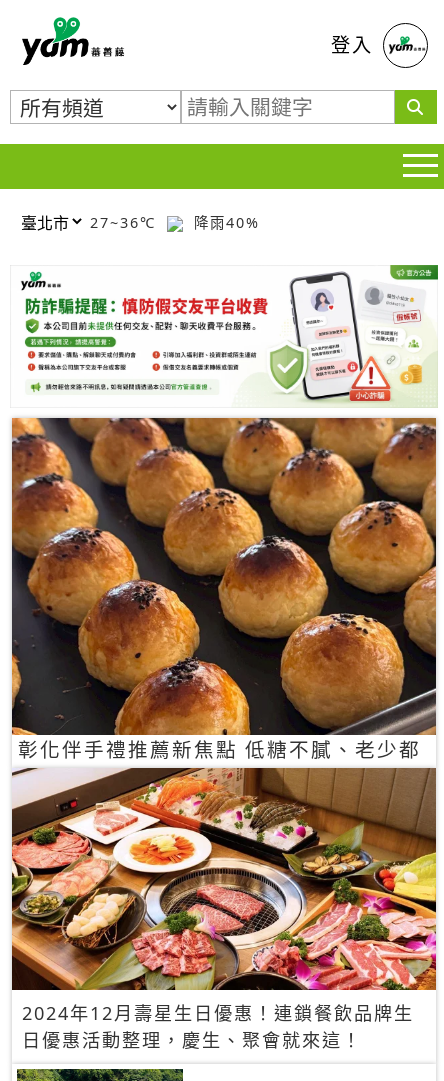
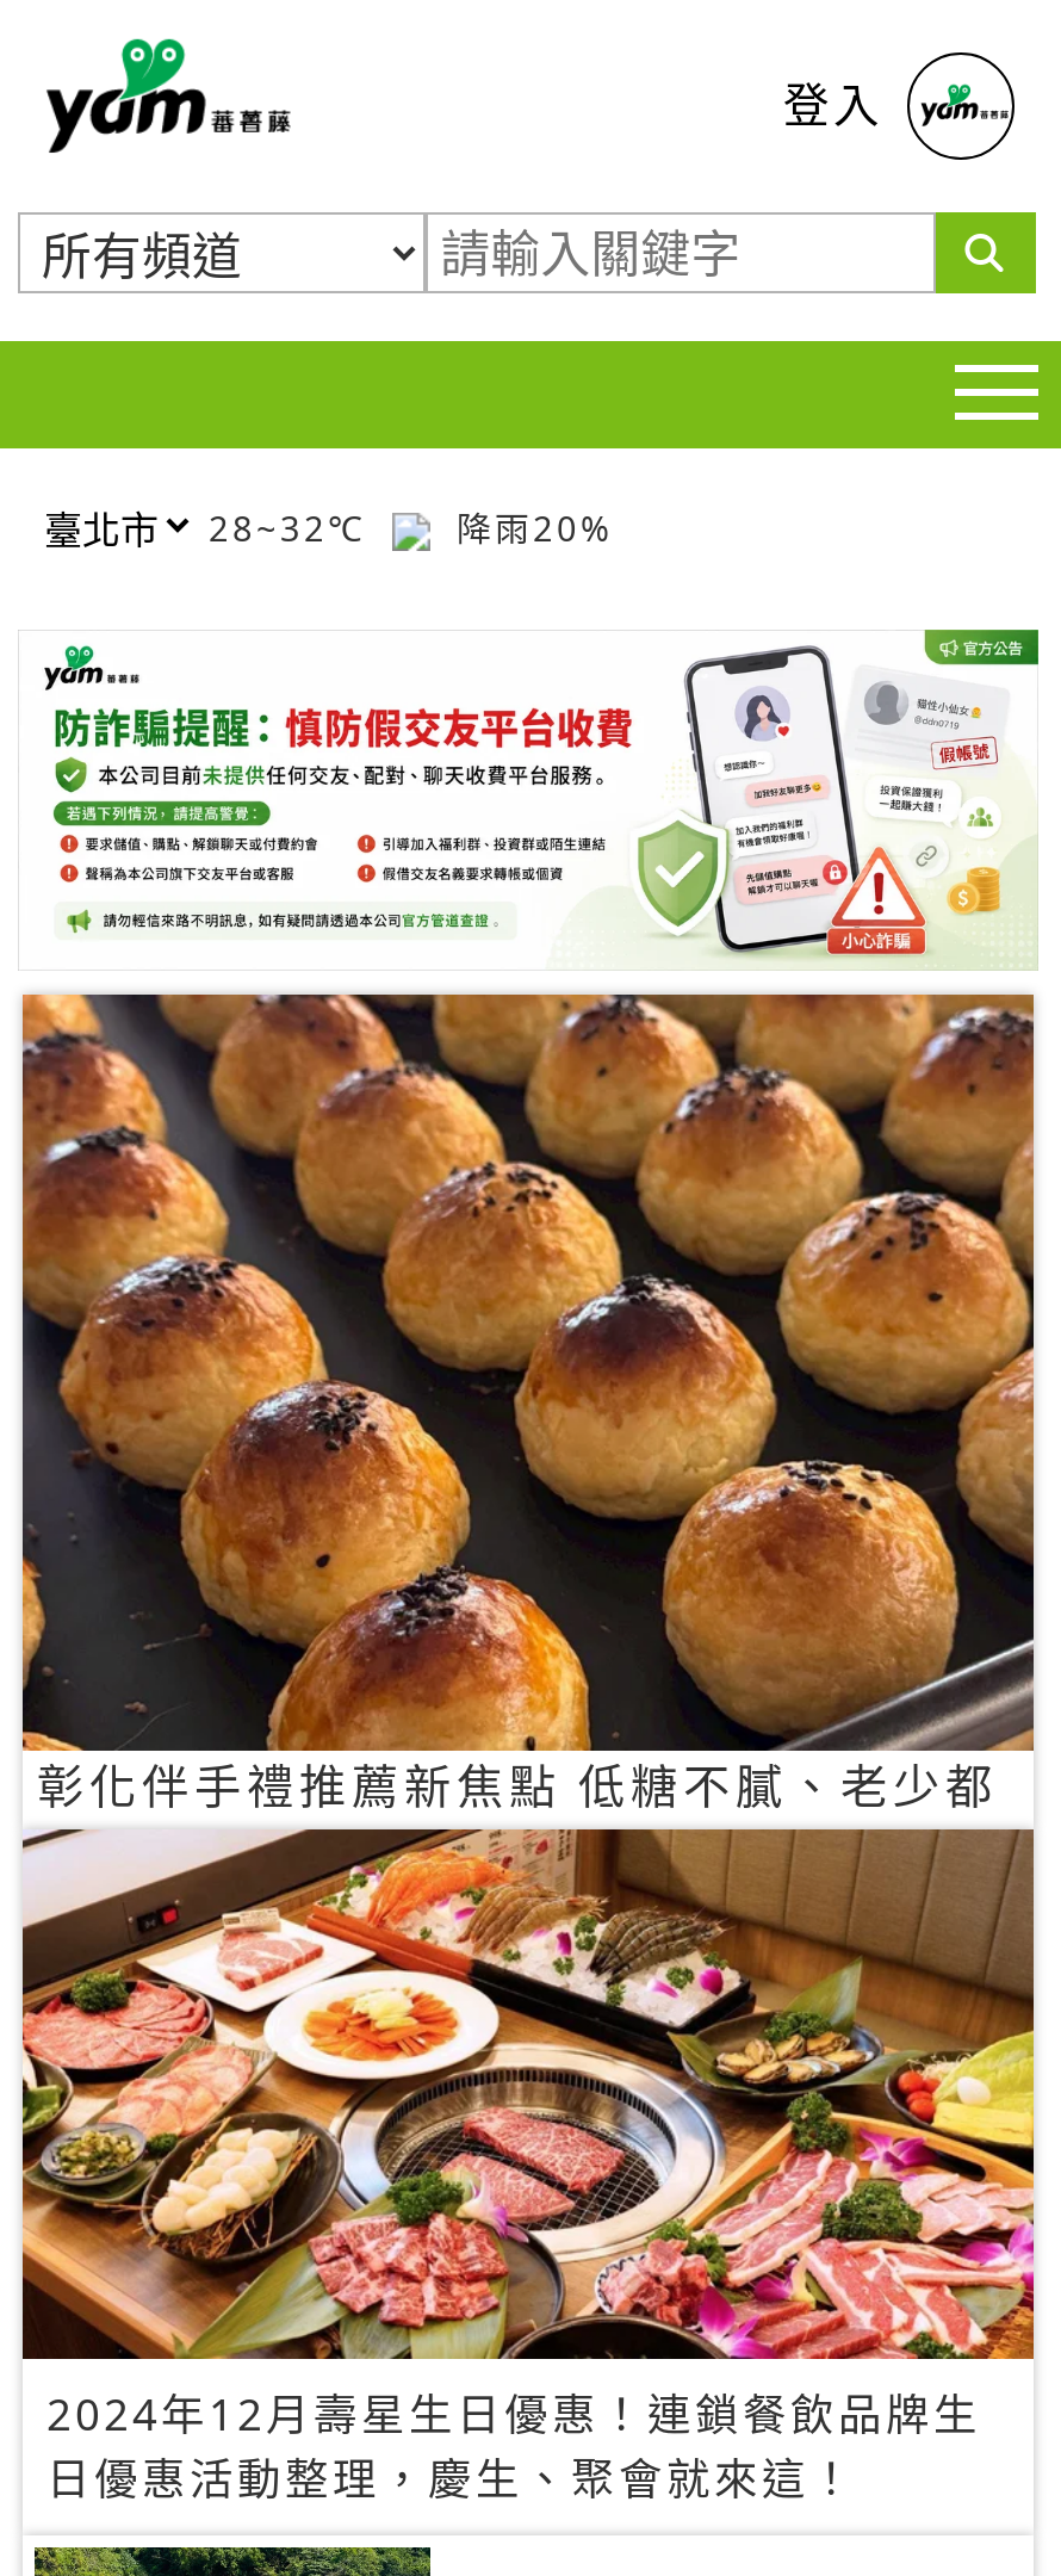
[90,212,162,231] 27~36℃ -> [209,504,380,550] 28~32℃
[188,212,260,231] 降雨40% -> [442,504,614,550] 降雨20%

